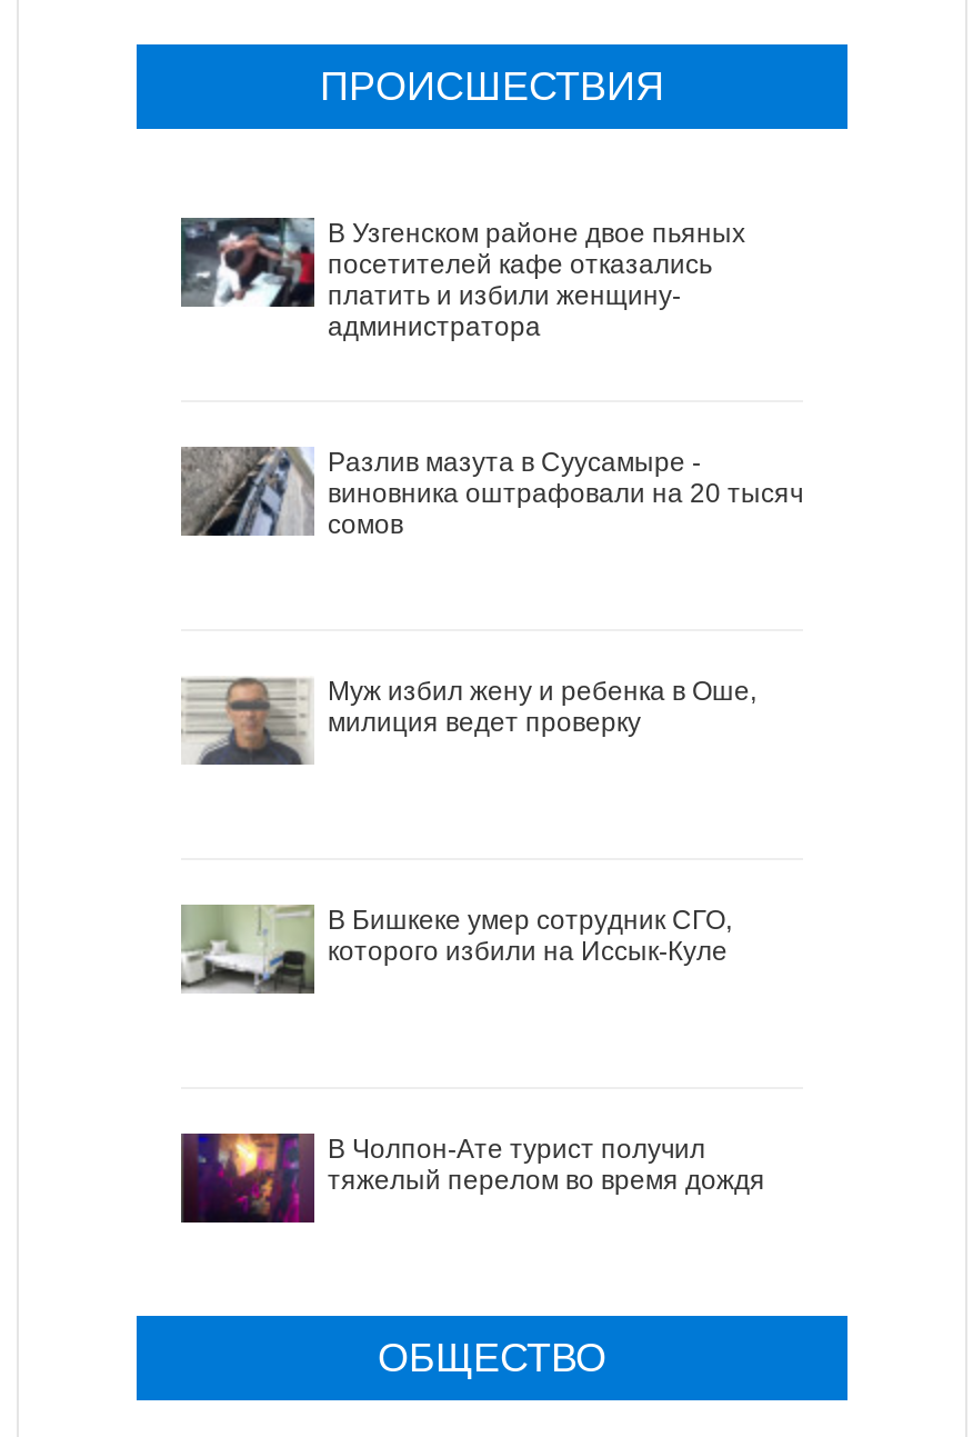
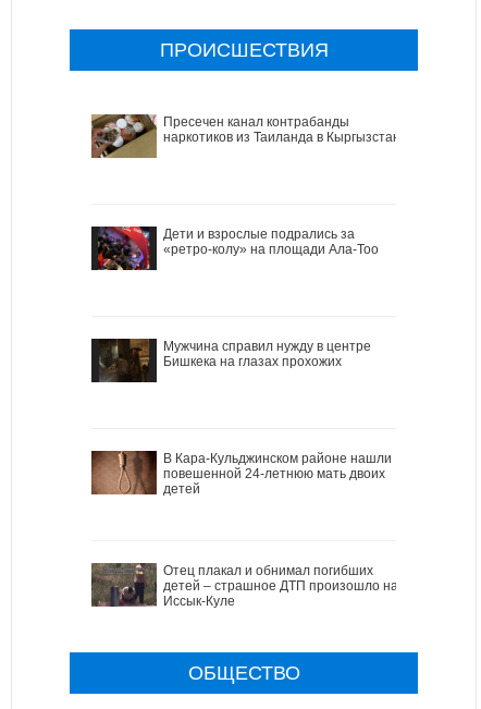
[179,217,745,342] [image] | В Узгенском районе двое пьяных | посетителей кафе отказались | платить и избили женщину- | администратора -> [90,114,400,159] [image] | Пресечен канал контрабанды | наркотиков из Таиланда в Кыргызстан
[181,445,803,540] [image] | Разлив мазута в Суусамыре - | виновника оштрафовали на 20 тысяч | сомов -> [91,225,379,271] [image] | Дети и взрослые подрались за | «ретро-колу» на площади Ала-Тоо
[181,675,756,765] [image] | Муж избил жену и ребенка в Оше, | милиция ведет проверку -> [90,338,371,383] [image] | Мужчина справил нужду в центре | Бишкека на глазах прохожих
[181,904,732,994] [image] | В Бишкеке умер сотрудник СГО, | которого избили на Иссык-Куле -> [90,451,392,496] [image] | В Кара-Кульджинском районе нашли | повешенной 24-летнюю мать двоих | детей
[183,1131,765,1225] [image] | В Чолпон-Ате турист получил | тяжелый перелом во время дождя -> [91,562,398,609] [image] | Отец плакал и обнимал погибших | детей – страшное ДТП произошло на | Иссык-Куле

